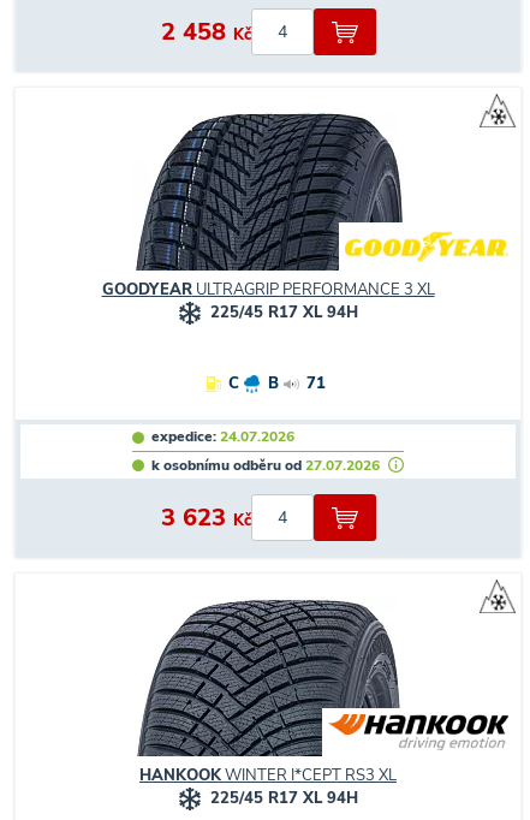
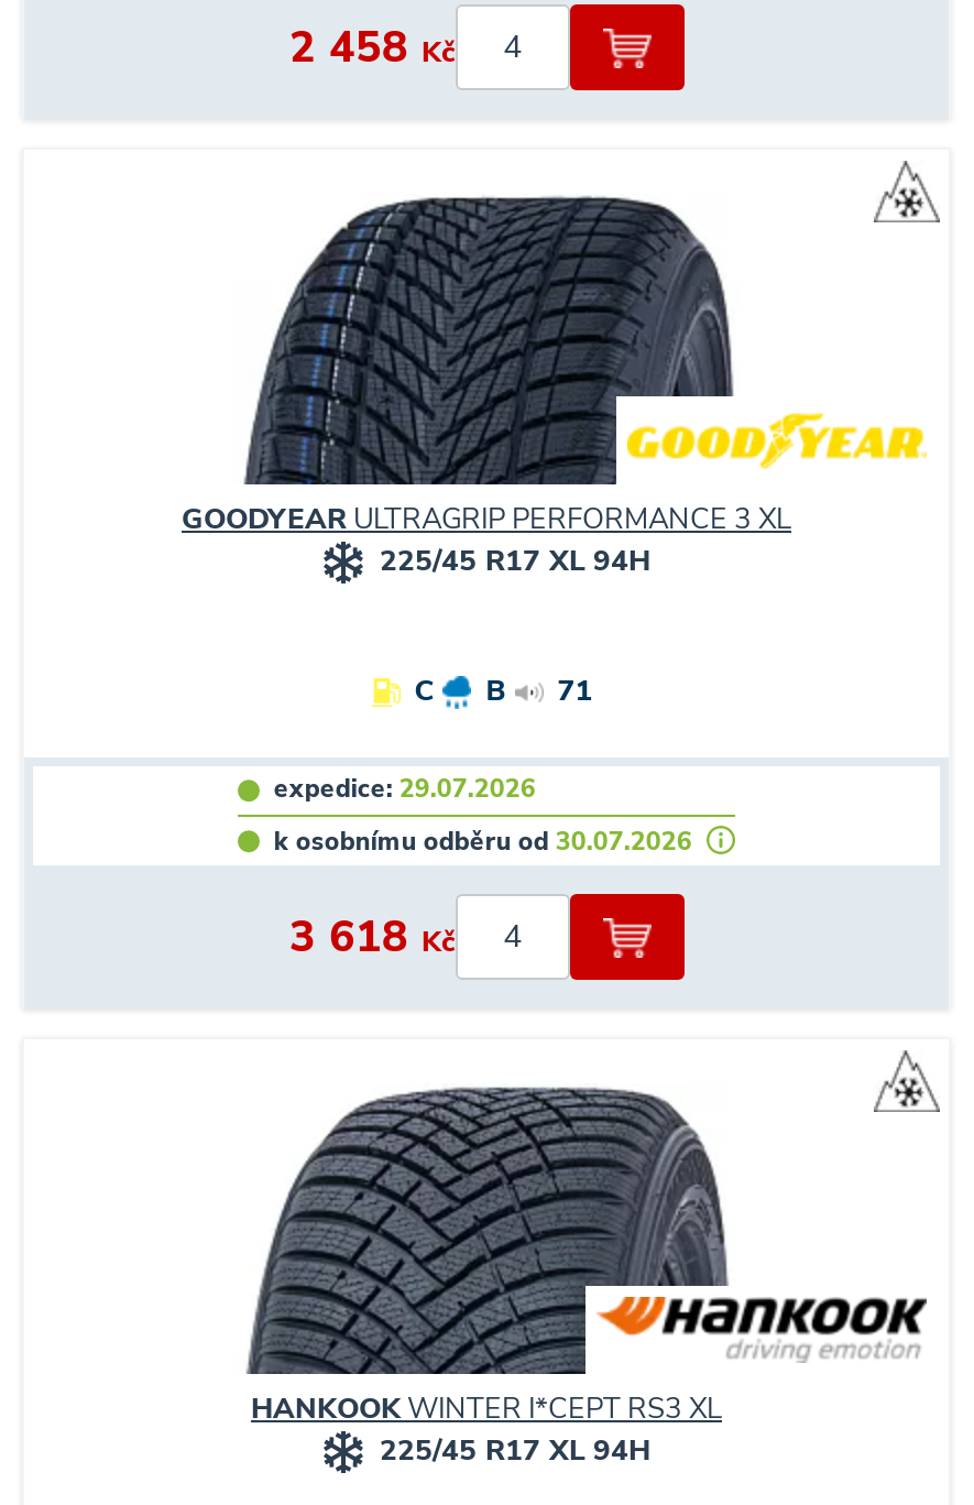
[152,427,295,447] expedice: 24.07.2026 -> [274,772,536,807] expedice: 29.07.2026
[152,455,380,475] k osobnímu odběru od 27.07.2026 -> [274,823,692,858] k osobnímu odběru od 30.07.2026
[160,501,251,534] 3 623 Kč -> [289,907,455,966] 3 618 Kč

